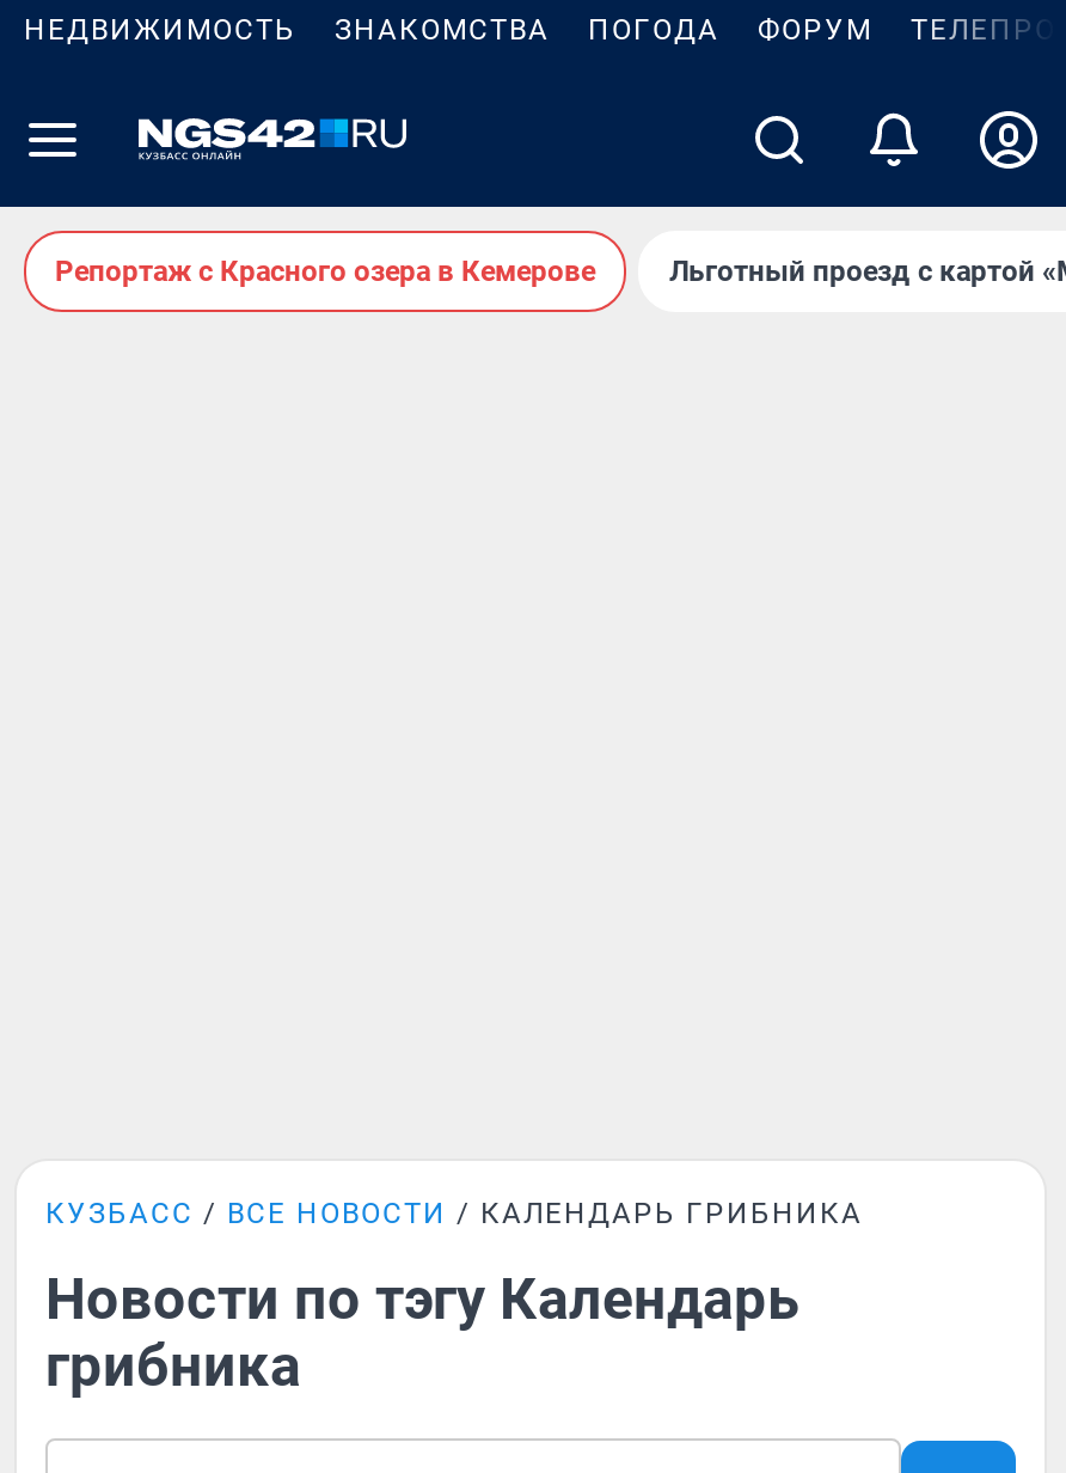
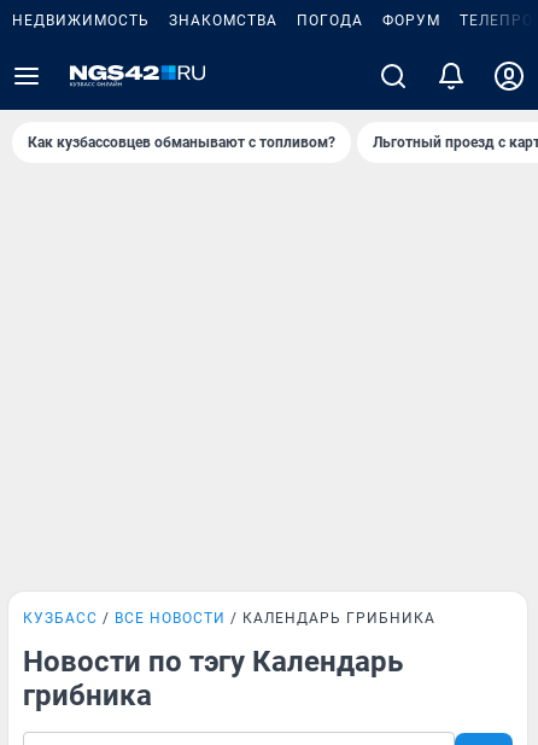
[55,255,595,288] Репортаж с Красного озера в Кемерове -> [28,134,335,151] Как кузбассовцев обманывают с топливом?

